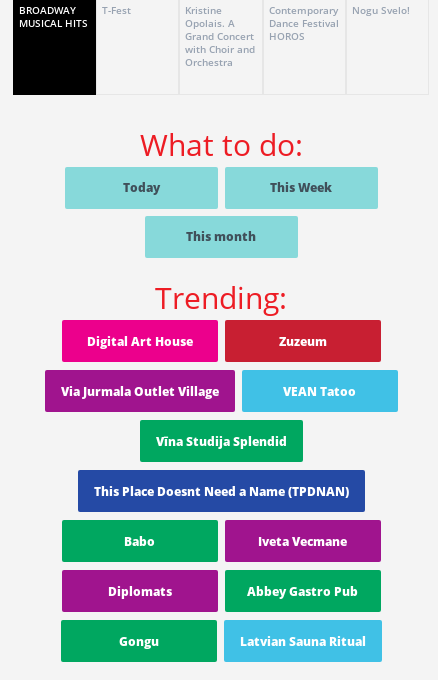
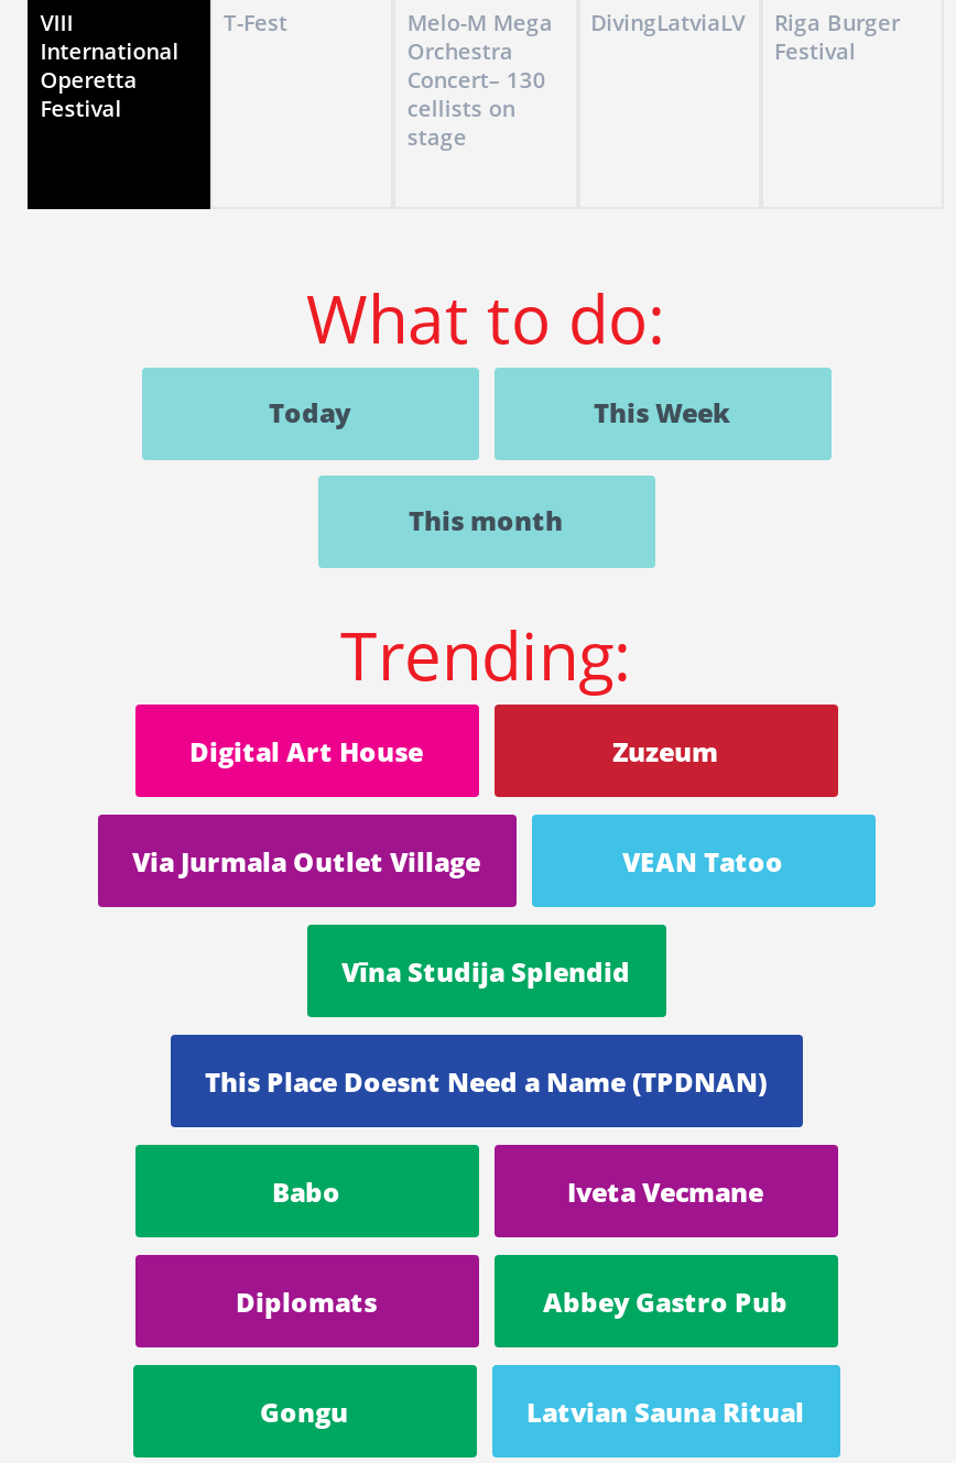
[19,3,88,30] BROADWAY | MUSICAL HITS -> [40,6,179,122] VIII | International | Operetta | Festival
[185,3,255,56] Kristine | Opolais. A | Grand Concert | with Choir and -> [407,6,552,37] Melo-M Mega
[269,3,339,43] Contemporary | Dance Festival | HOROS -> [407,63,546,151] Concert– 130 | cellists on | stage
[352,3,410,17] Nogu Svelo! -> [591,6,900,65] DivingLatviaLV | Riga Burger | Festival
moved [185,55,233,69] -> [407,34,513,65]: Orchestra

